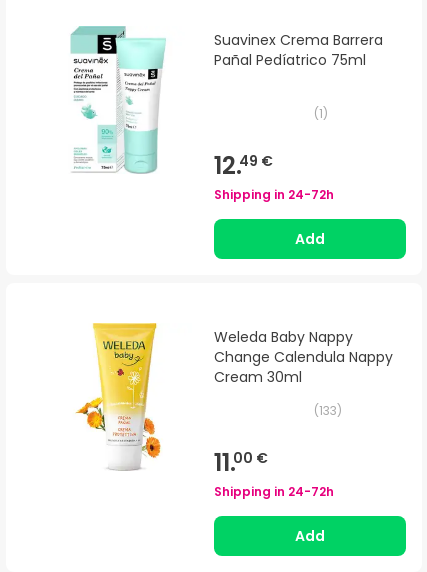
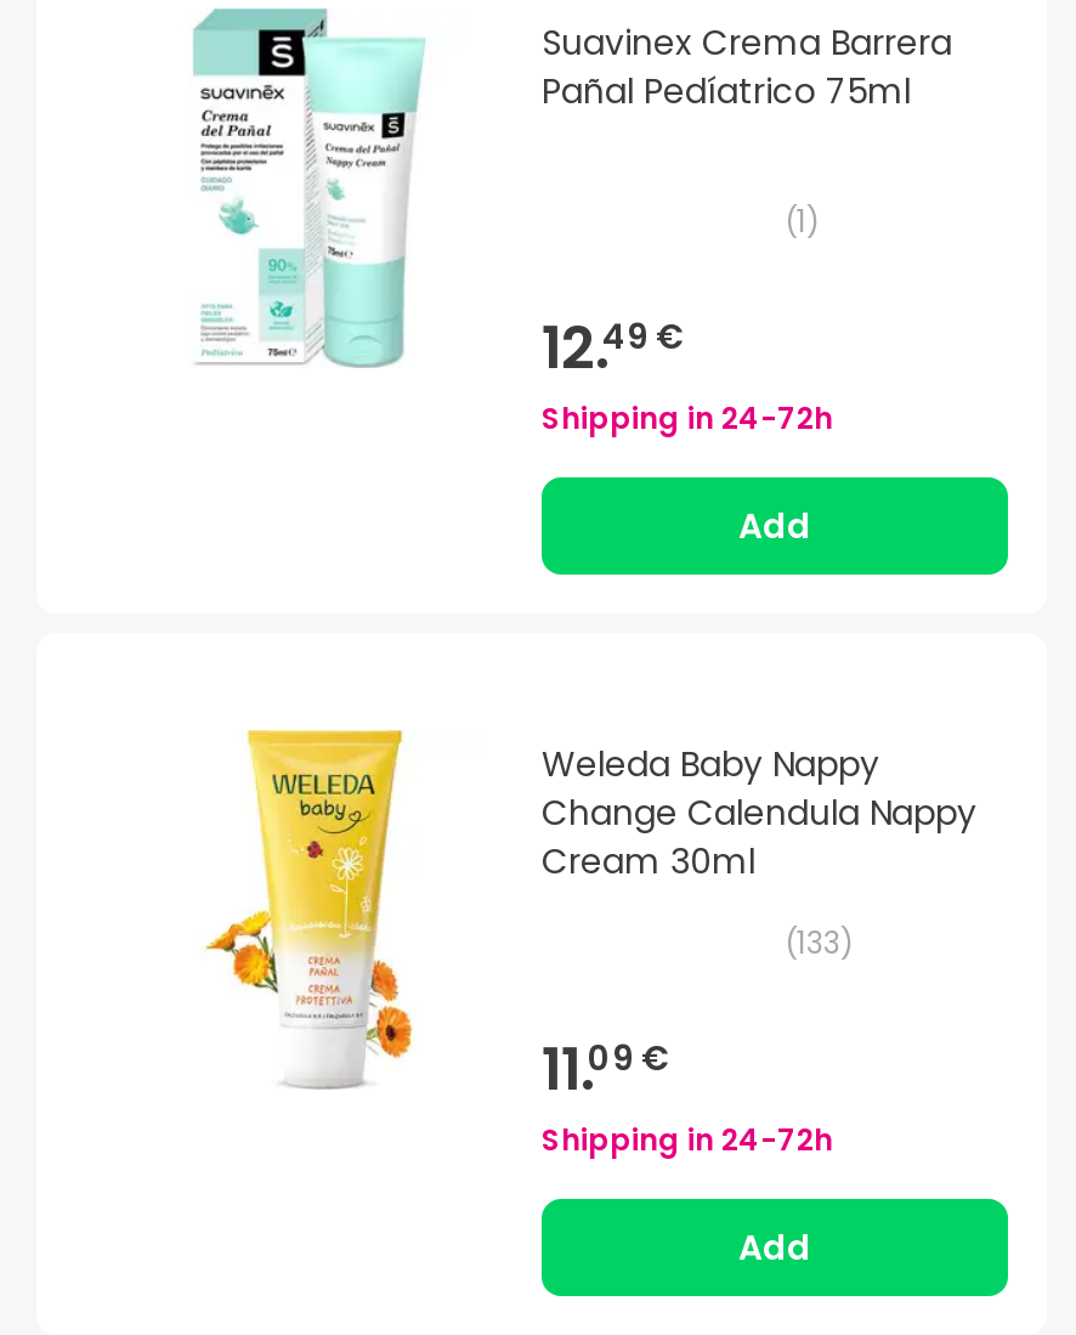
[214,446,268,479] 11. 00 € -> [542,1029,670,1109] 11. 09 €

